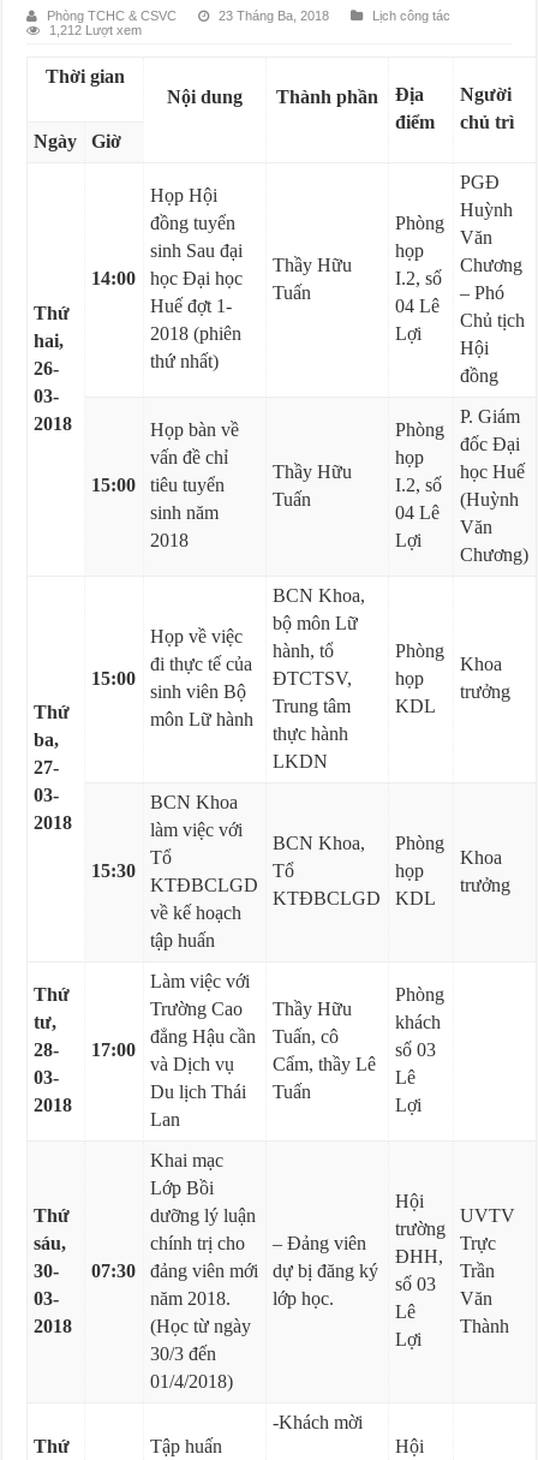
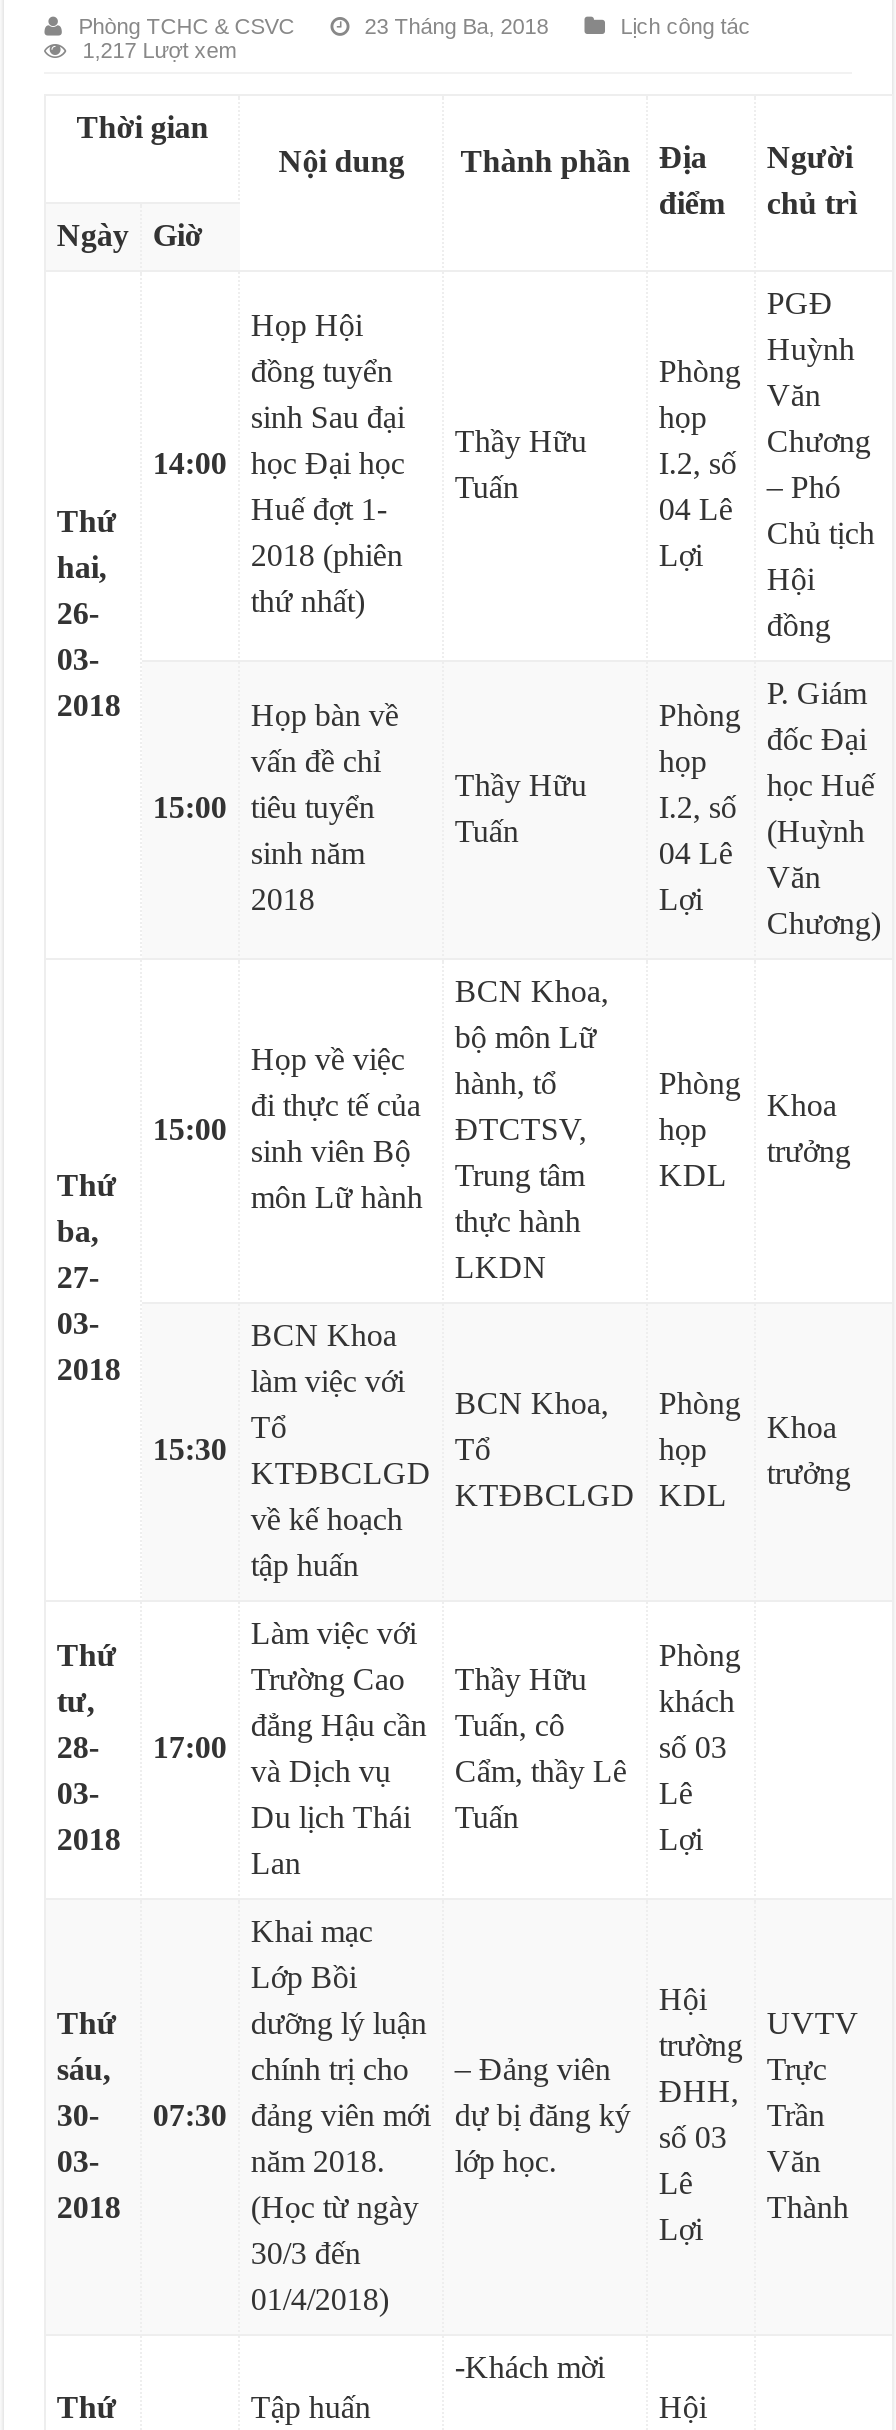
[49,22,142,37] 1,212 Lượt xem -> [82,37,236,61] 1,217 Lượt xem

